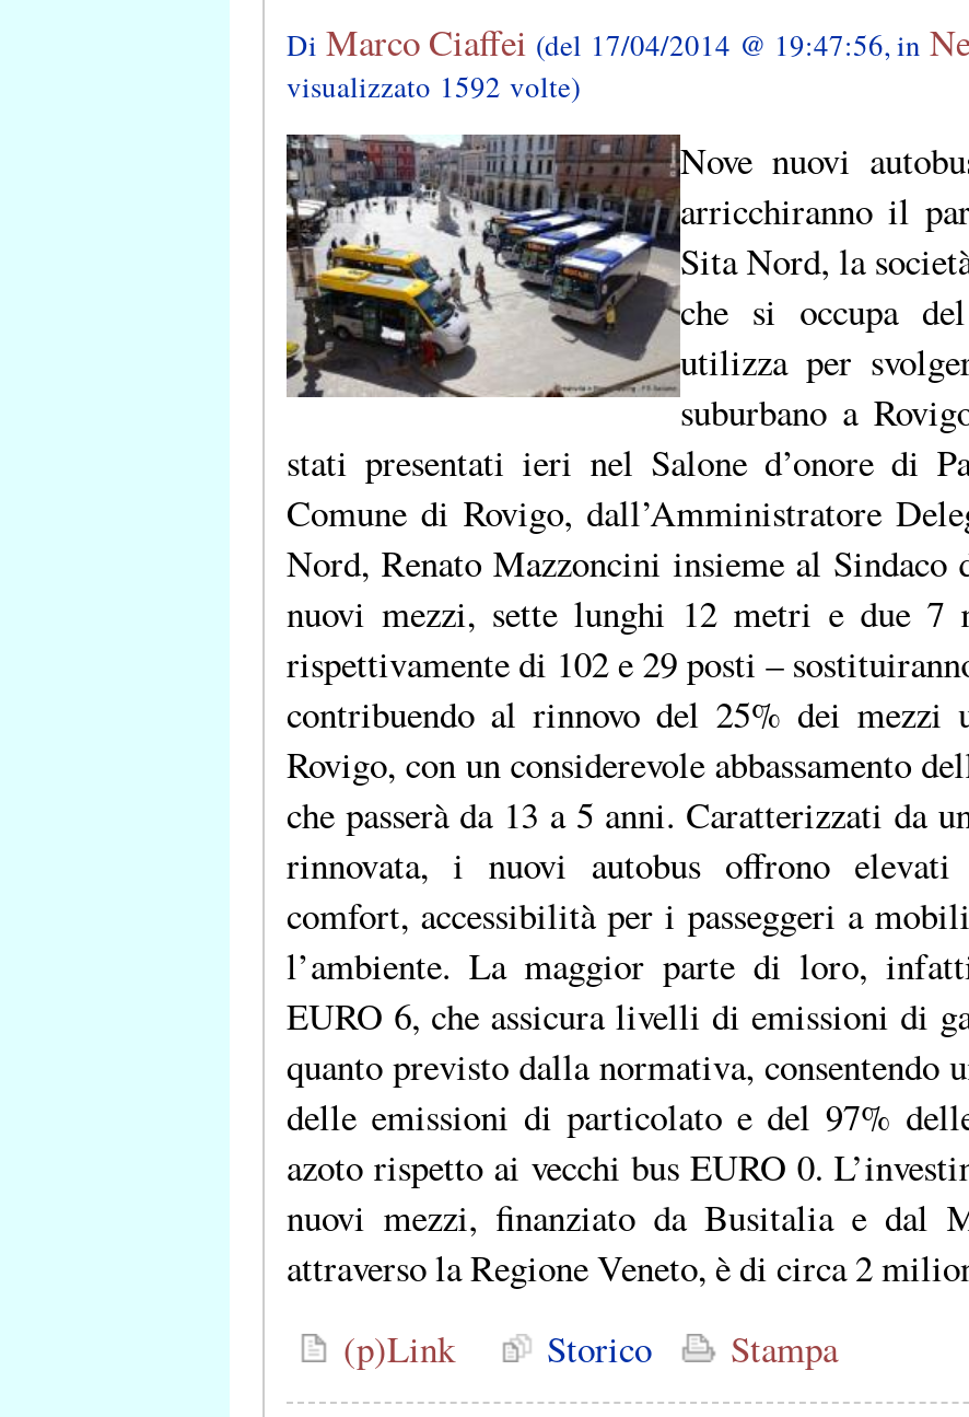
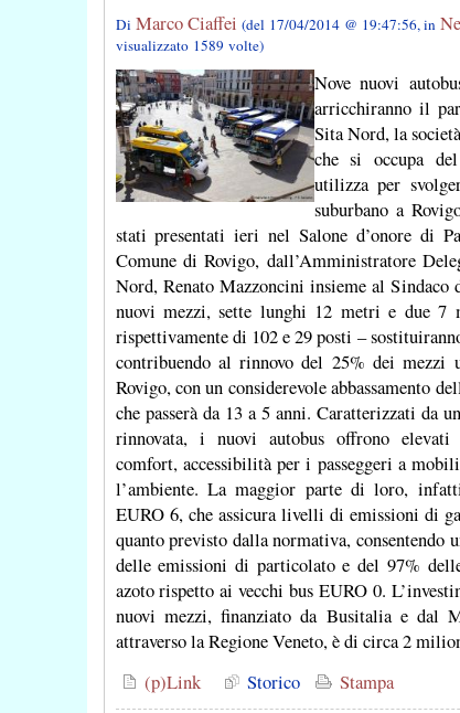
[287,67,580,106] visualizzato 1592 volte) -> [115,35,263,55] visualizzato 1589 volte)

